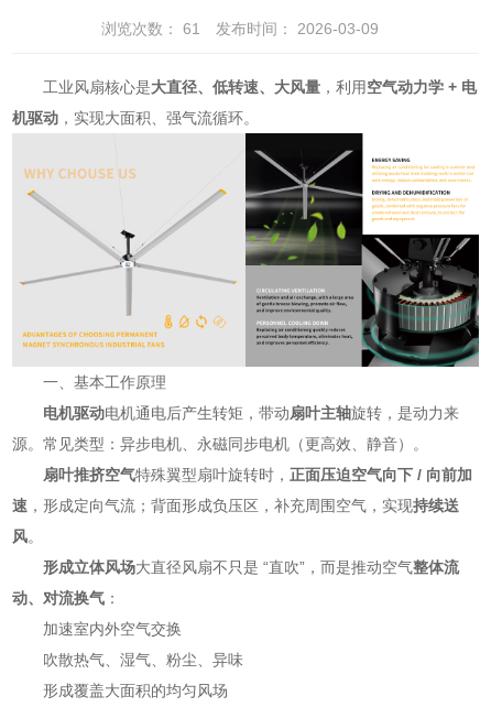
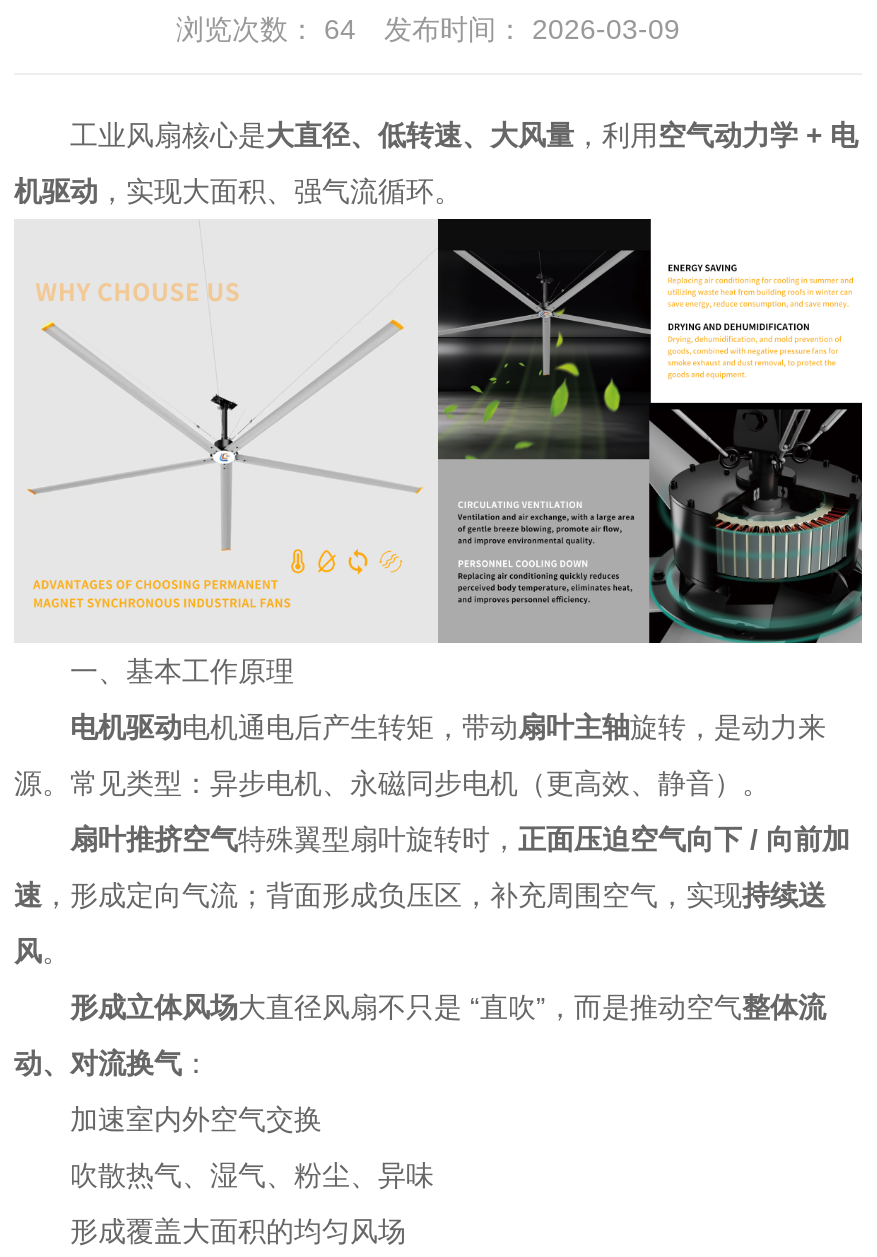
[101,20,379,38] 浏览次数：61 发布时间： 2026-03-09 -> [176,13,680,45] 浏览次数：64 发布时间： 2026-03-09

